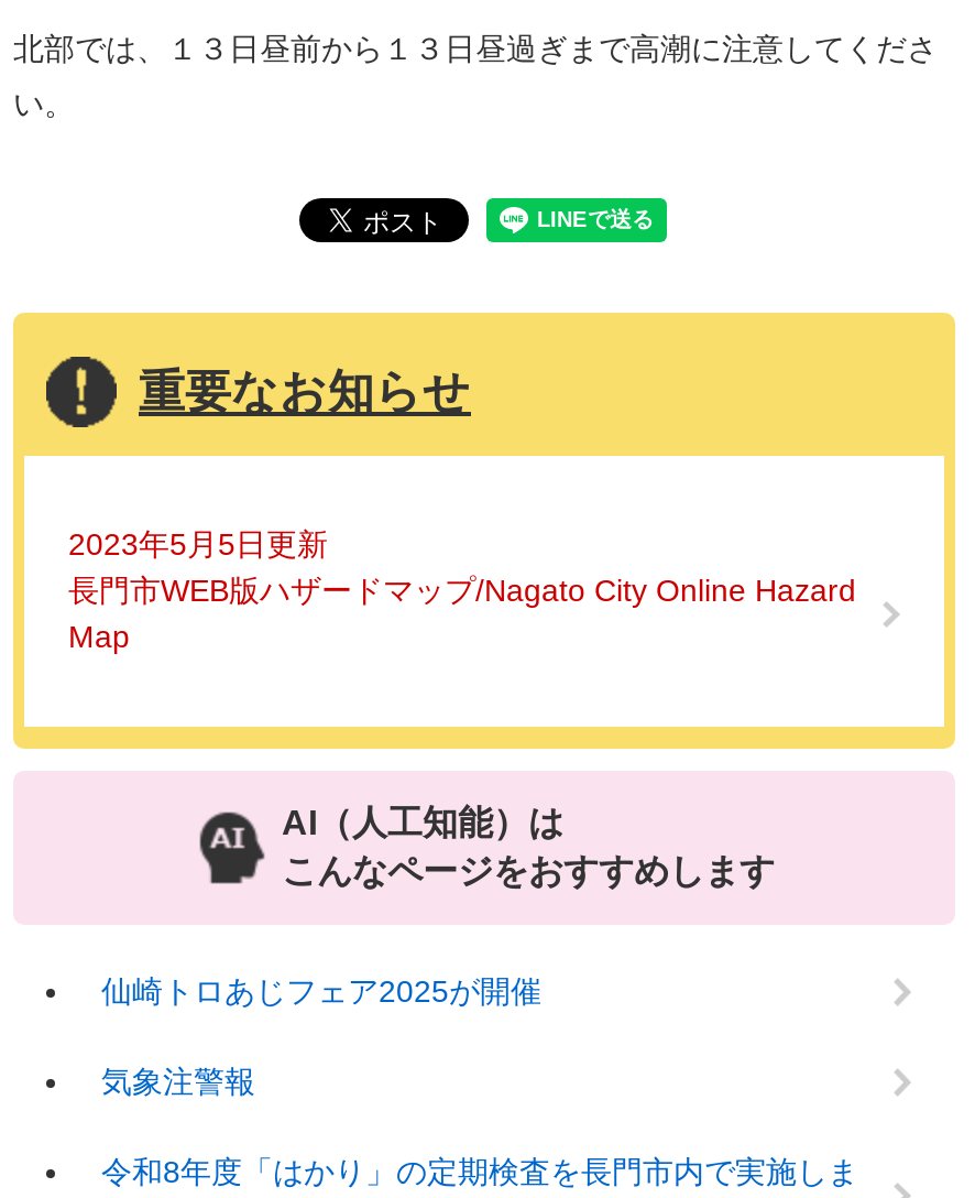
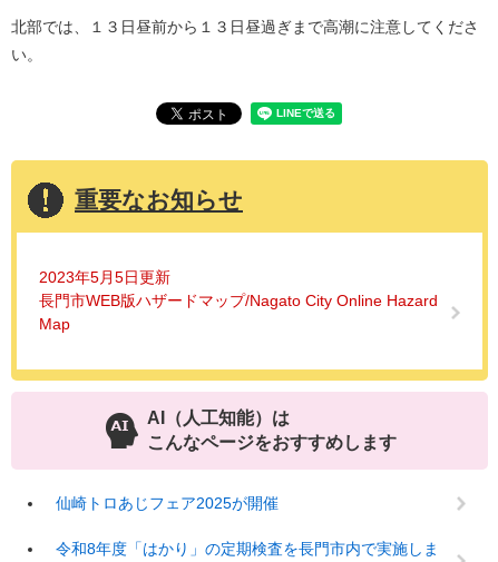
[101,1063,255,1098] 気象注警報 -> none

